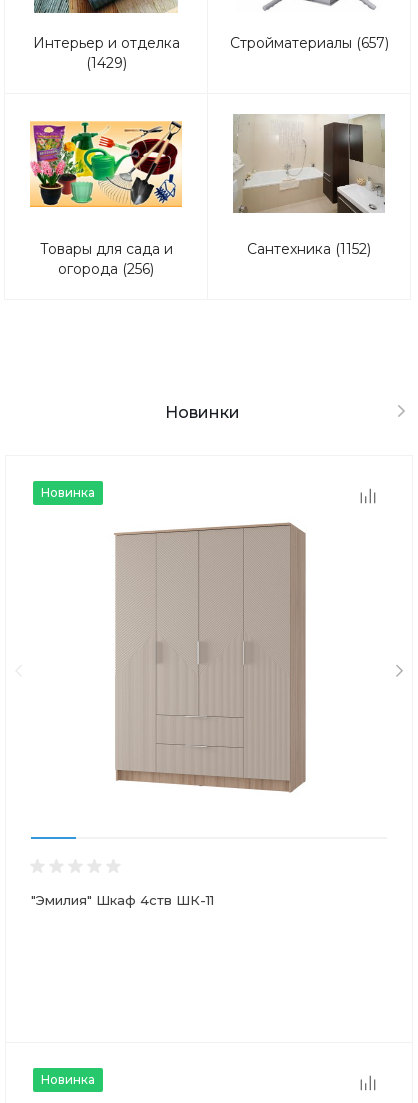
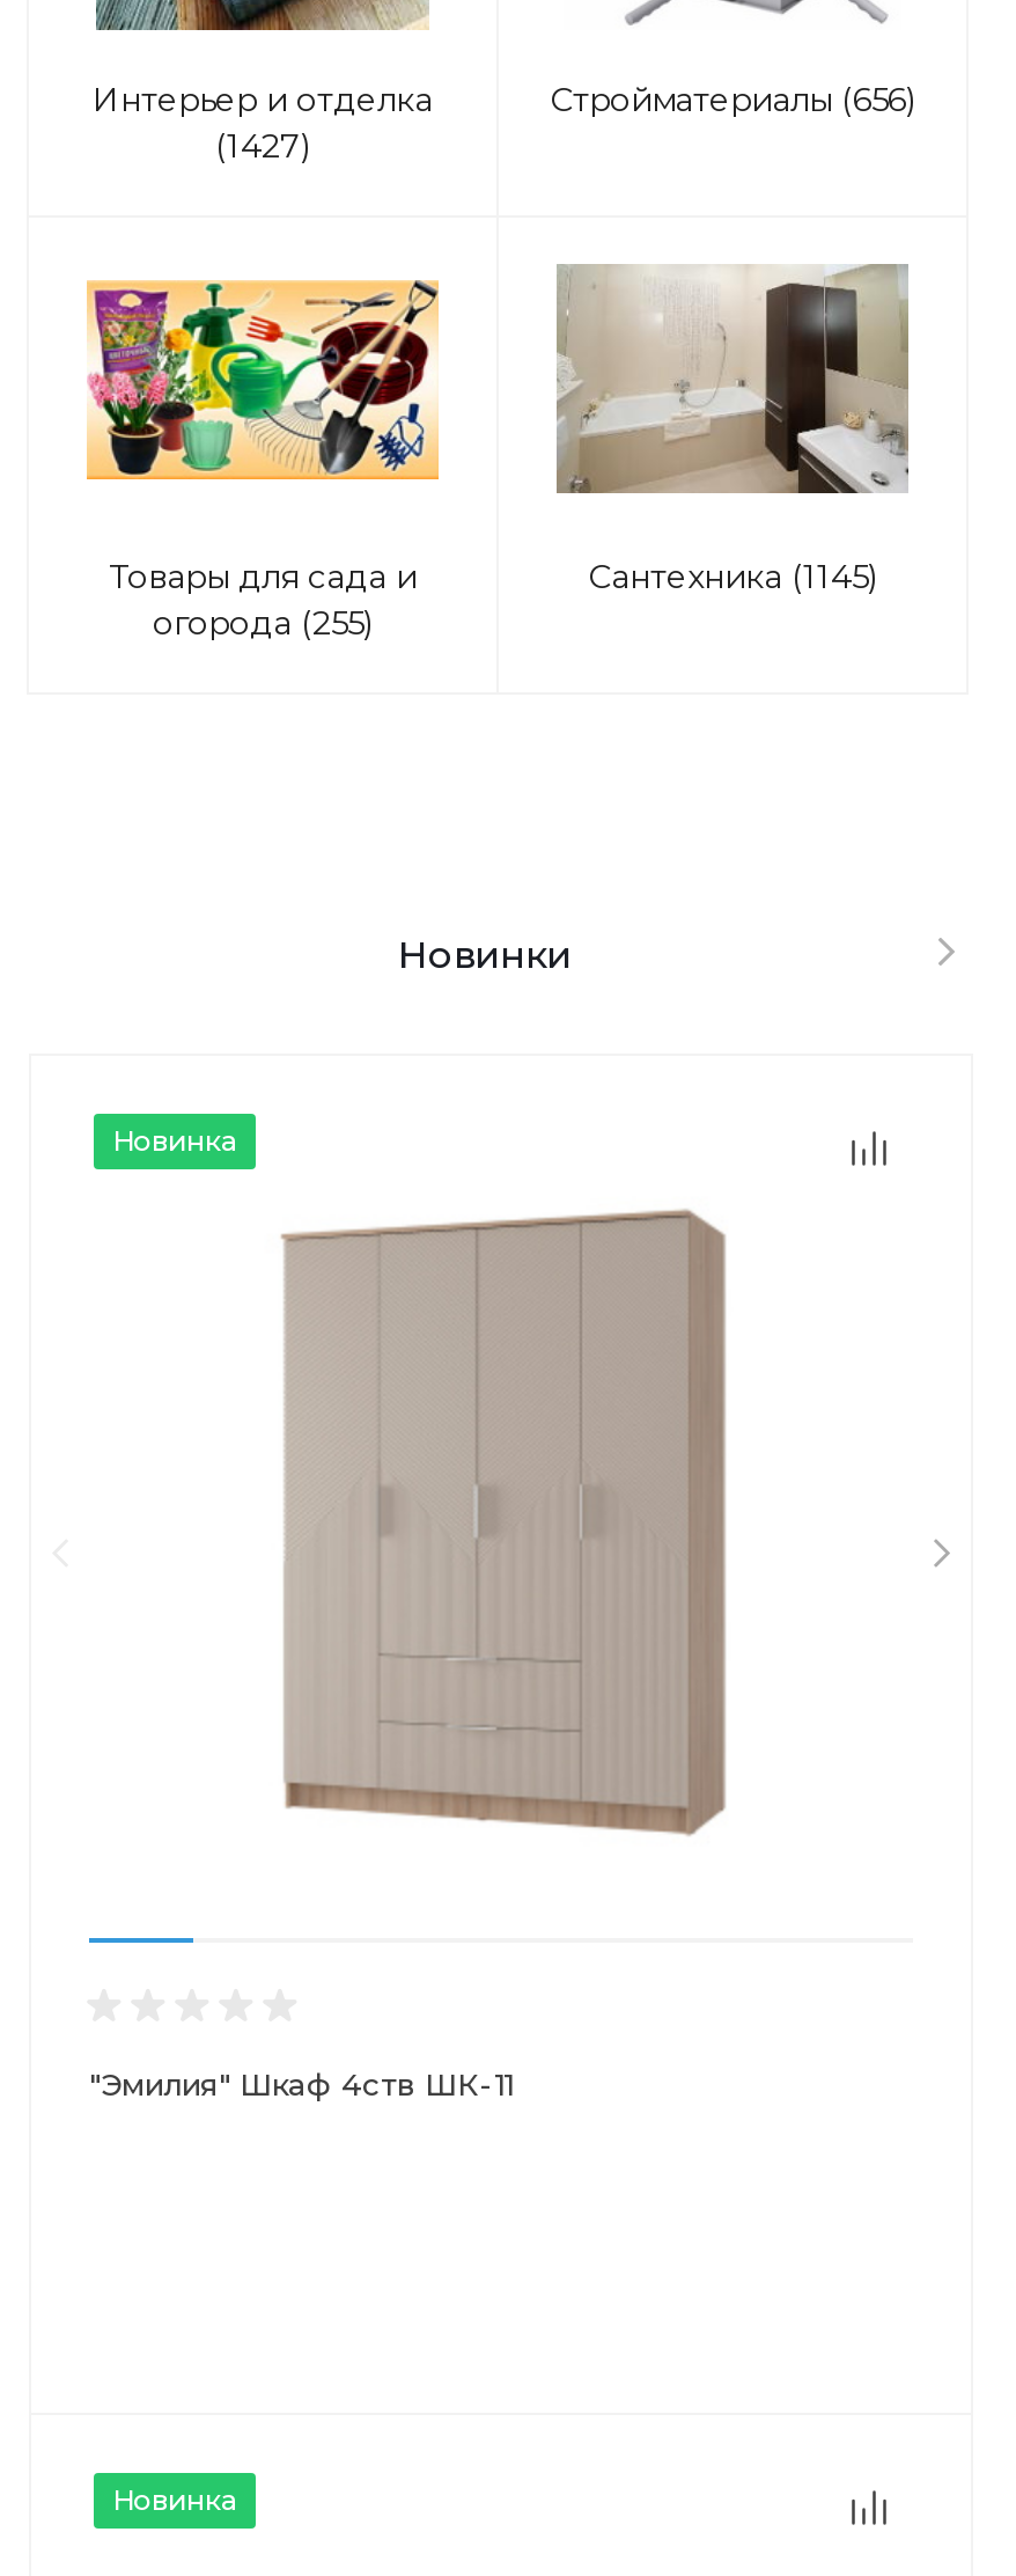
[229,33,388,51] Стройматериалы (657) -> [550,78,915,119] Стройматериалы (656)
[85,53,126,71] (1429) -> [215,124,310,166] (1427)
[247,240,371,258] Сантехника (1152) -> [588,555,877,597] Сантехника (1145)
[58,260,154,278] огорода (256) -> [153,602,373,643] огорода (255)

